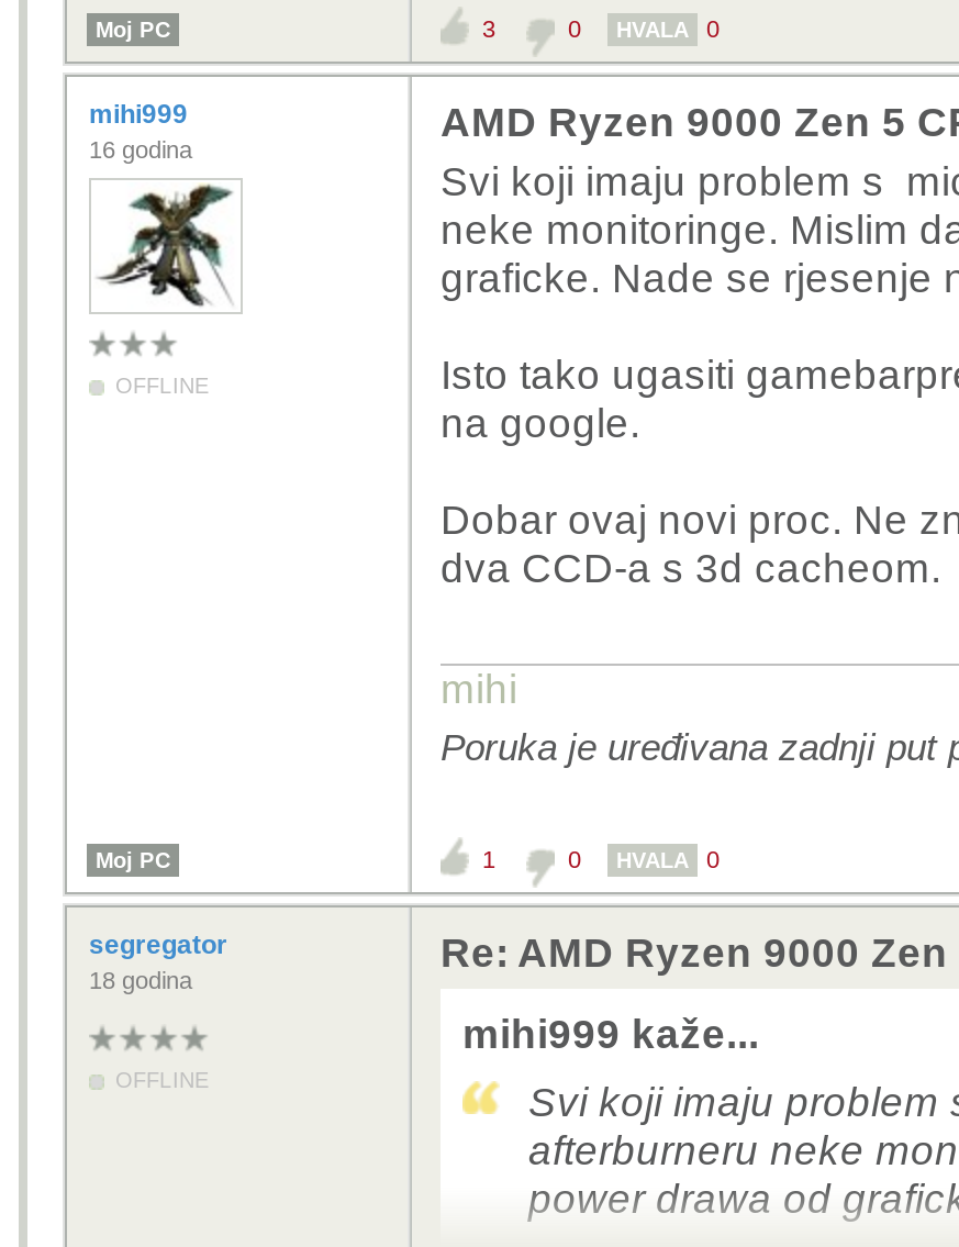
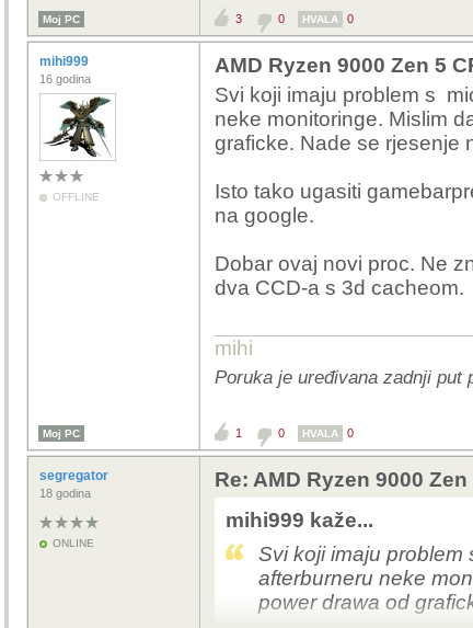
[115,1068,210,1092] OFFLINE -> [53,537,94,549] ONLINE

